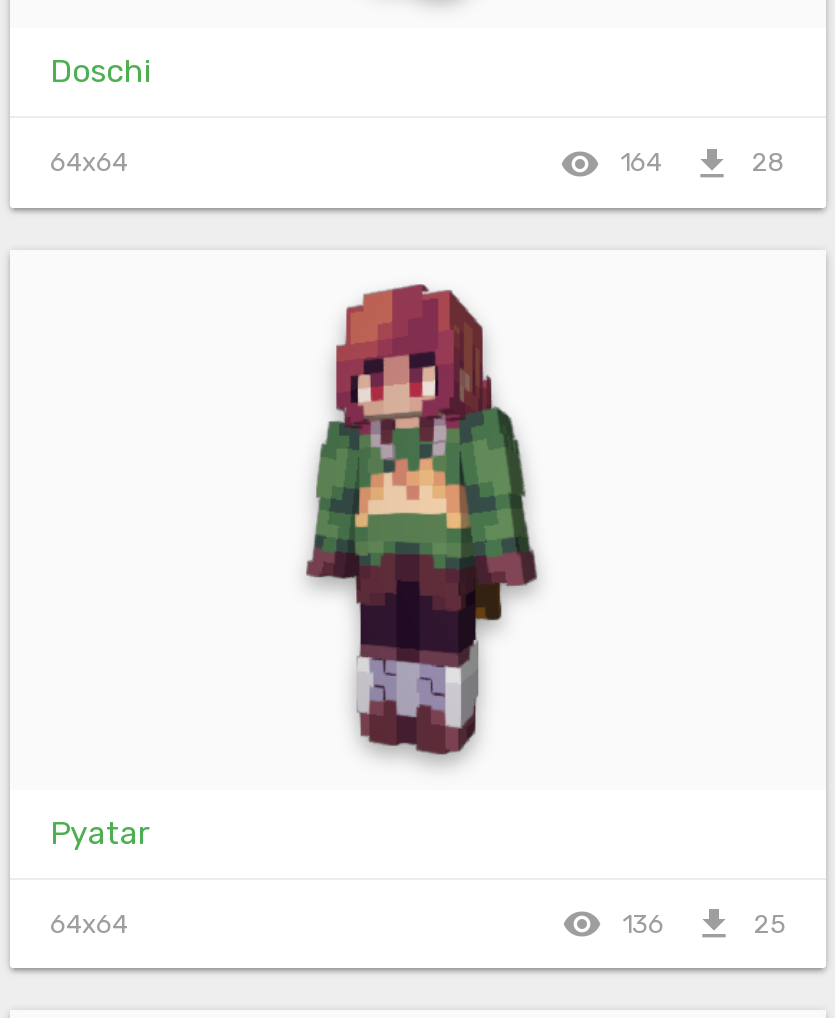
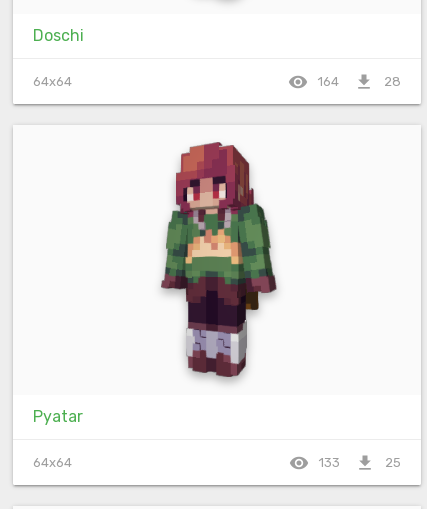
[622,909,664,939] 136 -> [319,454,340,469] 133

